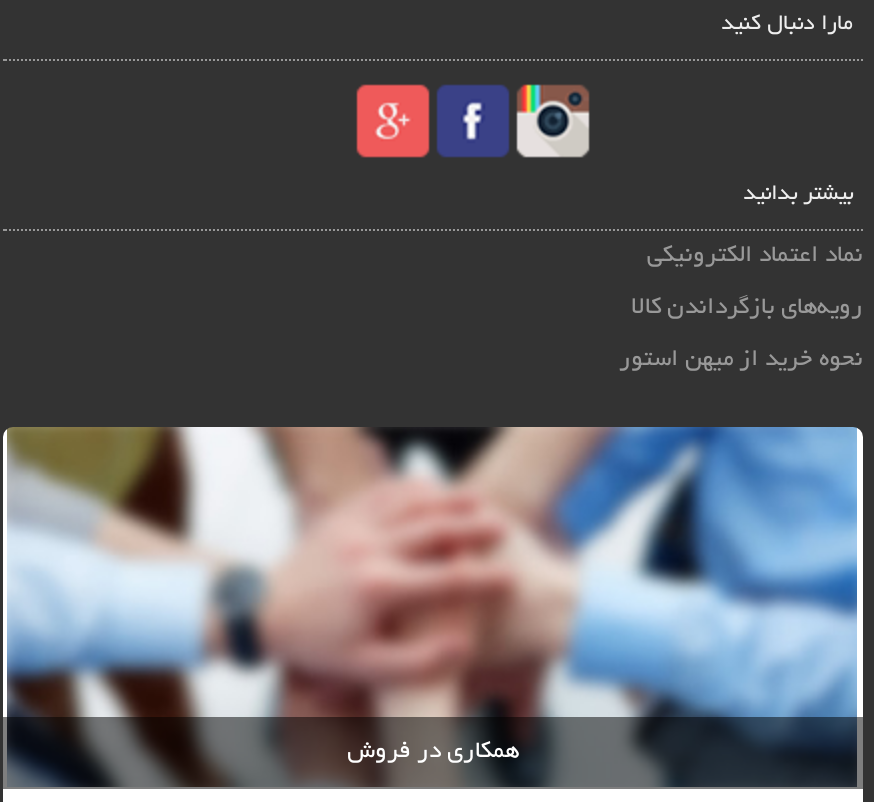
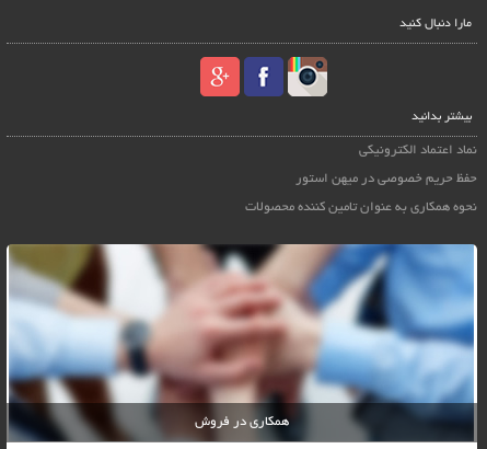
[631,294,863,320] رویه‌های بازگرداندن کالا -> [295,172,477,186] حفظ حریم خصوصی در میهن استور
[619,346,863,372] نحوه خرید از میهن استور -> [245,200,477,214] نحوه همکاری به عنوان تامین کننده محصولات

